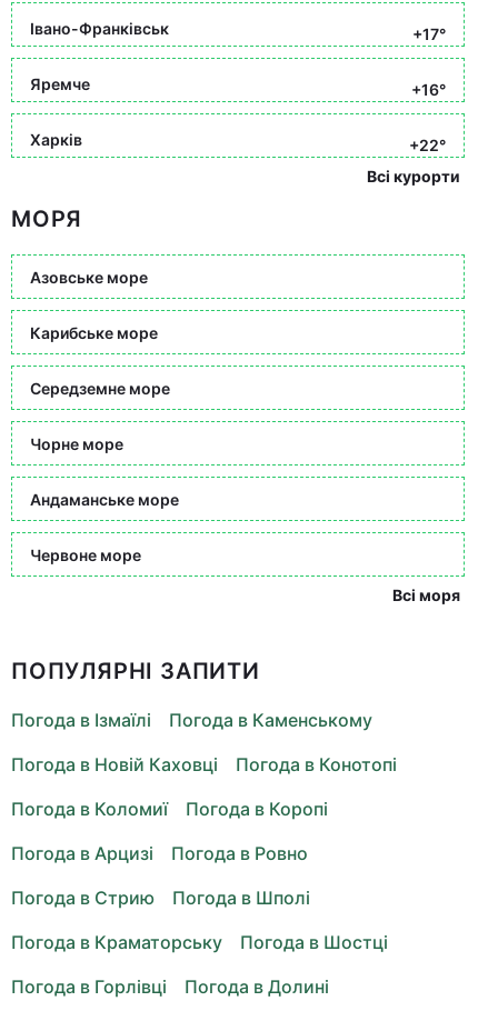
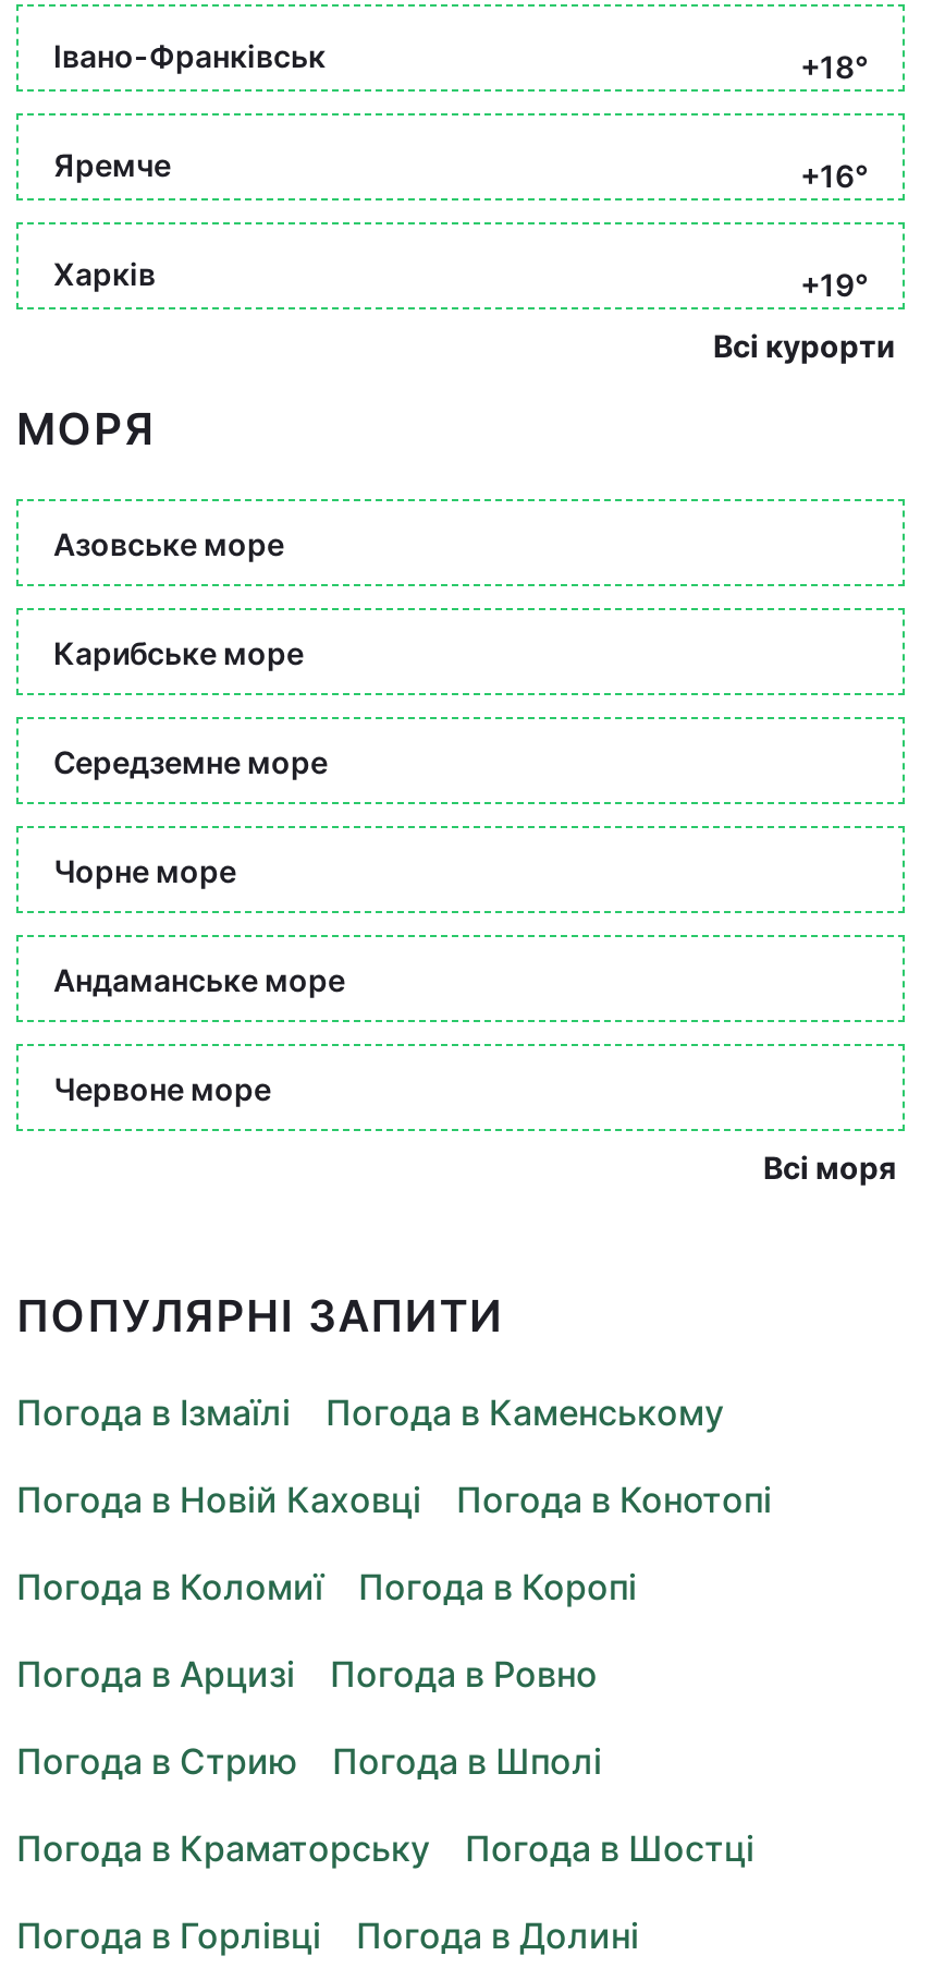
[412,24,446,43] +17° -> [800,48,868,85] +18°
[409,136,446,154] +22° -> [800,266,868,303] +19°

